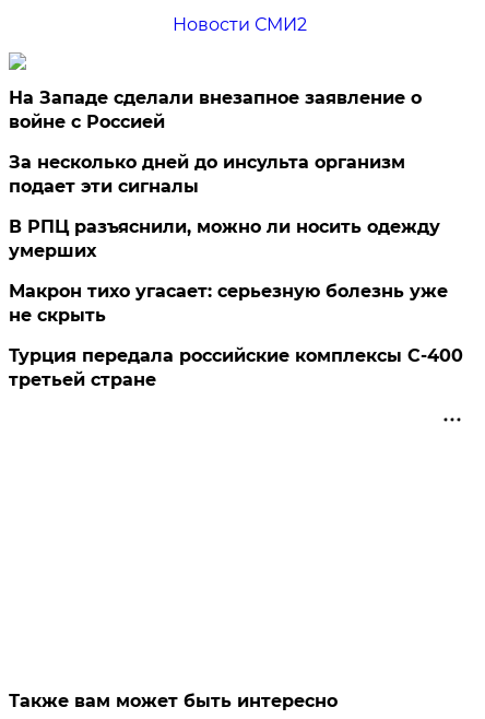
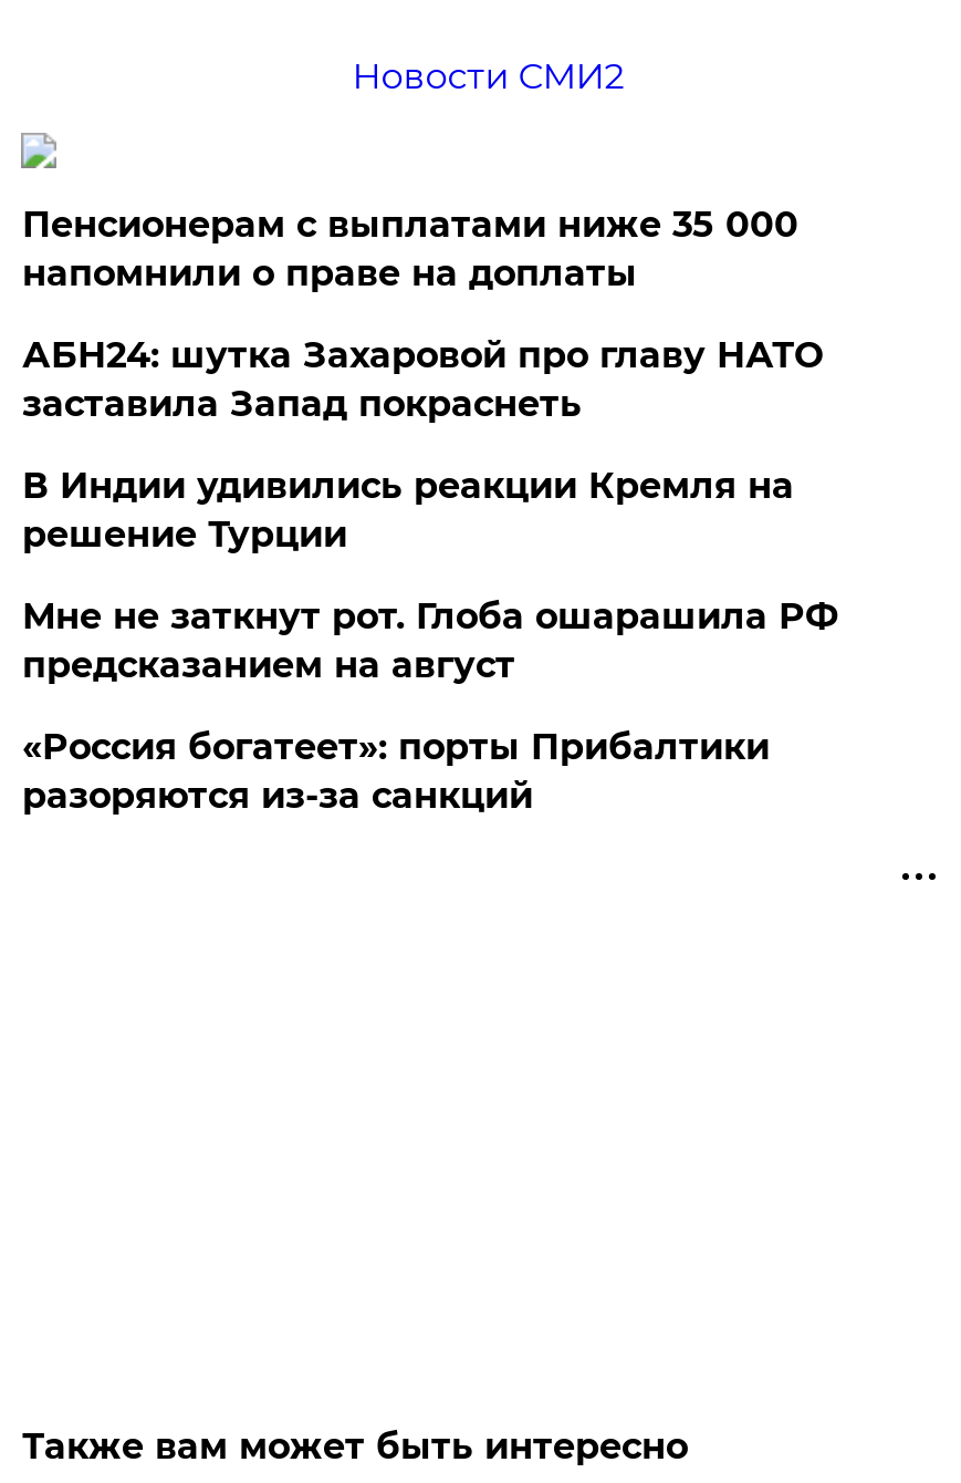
[9,87,422,132] На Западе сделали внезапное заявление о | войне с Россией -> [22,204,798,294] Пенсионерам с выплатами ниже 35 000 | напомнили о праве на доплаты
[9,152,406,197] За несколько дней до инсульта организм | подает эти сигналы -> [22,334,823,425] АБН24: шутка Захаровой про главу НАТО | заставила Запад покраснеть
[9,216,441,261] В РПЦ разъяснили, можно ли носить одежду | умерших -> [22,465,794,556] В Индии удивились реакции Кремля на | решение Турции
[9,281,448,326] Макрон тихо угасает: серьезную болезнь уже | не скрыть -> [22,595,838,686] Мне не заткнут рот. Глоба ошарашила РФ | предсказанием на август
[9,345,464,390] Турция передала российские комплексы С-400 | третьей стране -> [22,726,769,817] «Россия богатеет»: порты Прибалтики | разоряются из-за санкций

